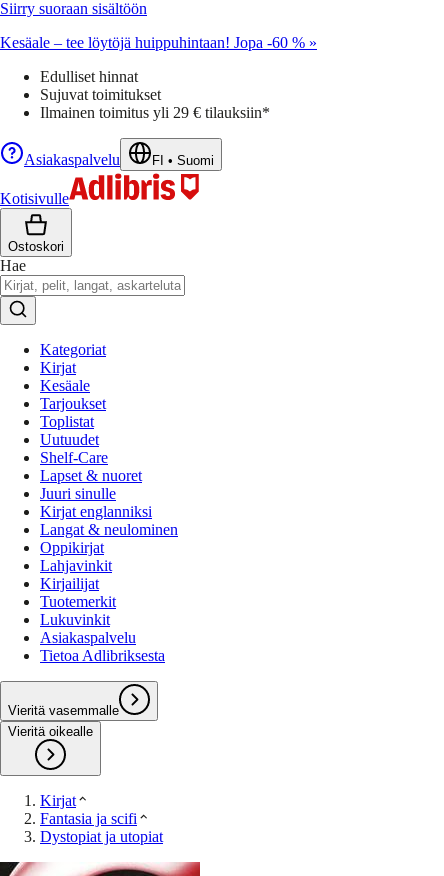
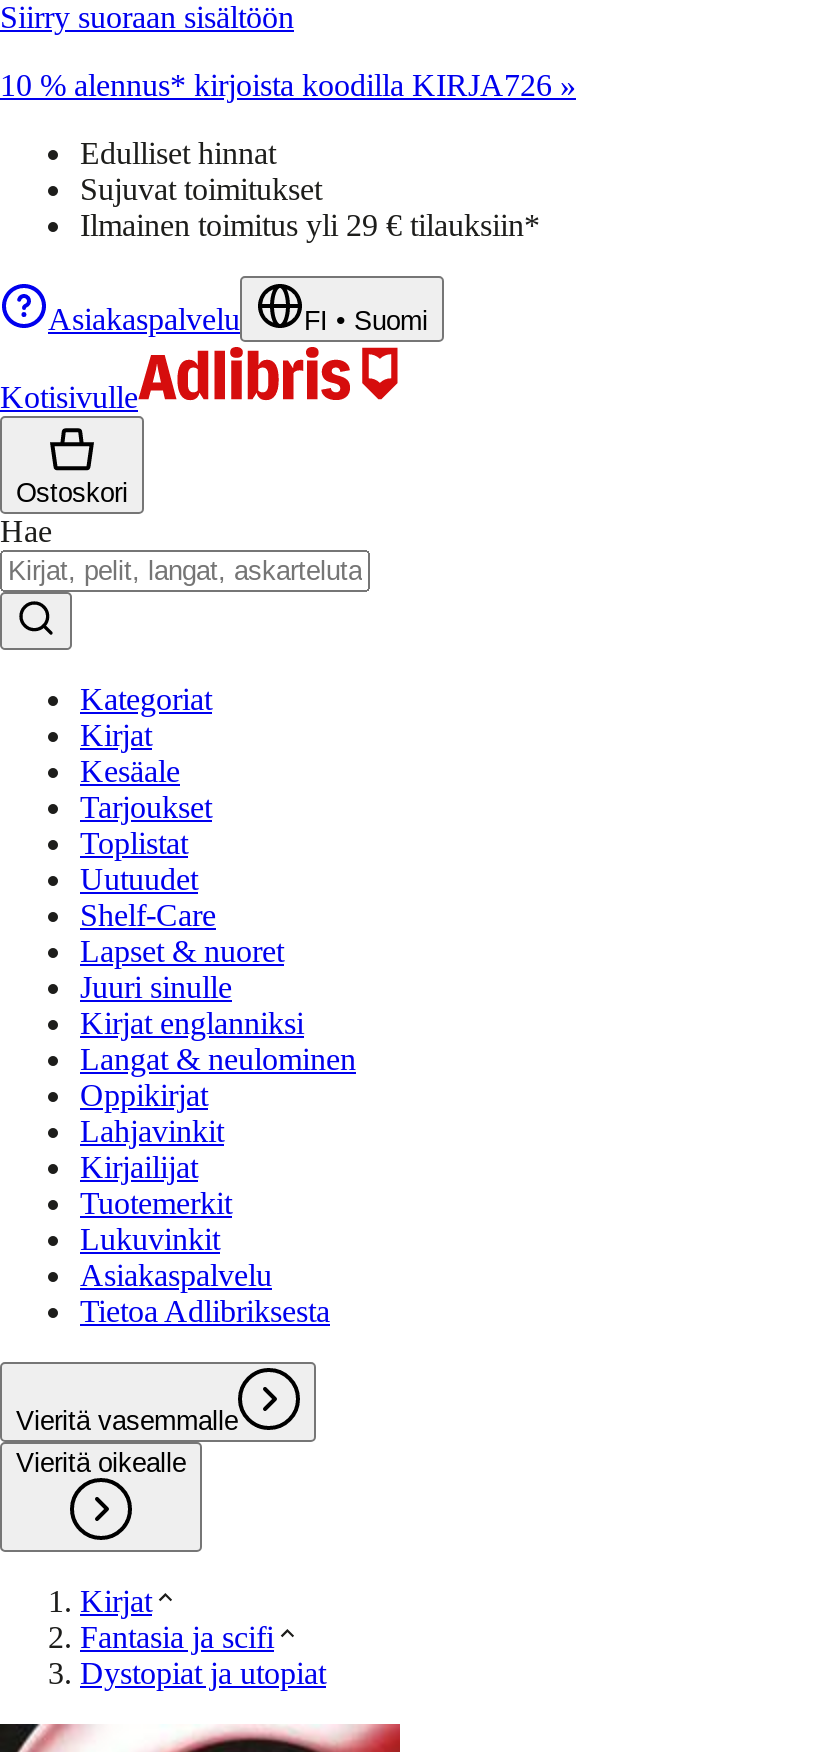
[0,34,317,51] Kesäale – tee löytöjä huippuhintaan! Jopa -60 % » -> [0,68,576,102] 10 % alennus* kirjoista koodilla KIRJA726 »

